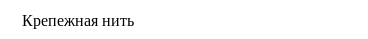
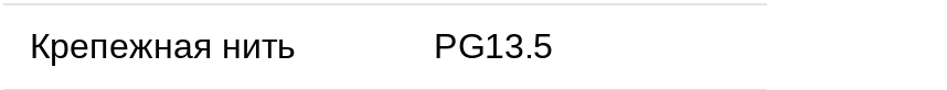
none -> [434,27,553,64] PG13.5

